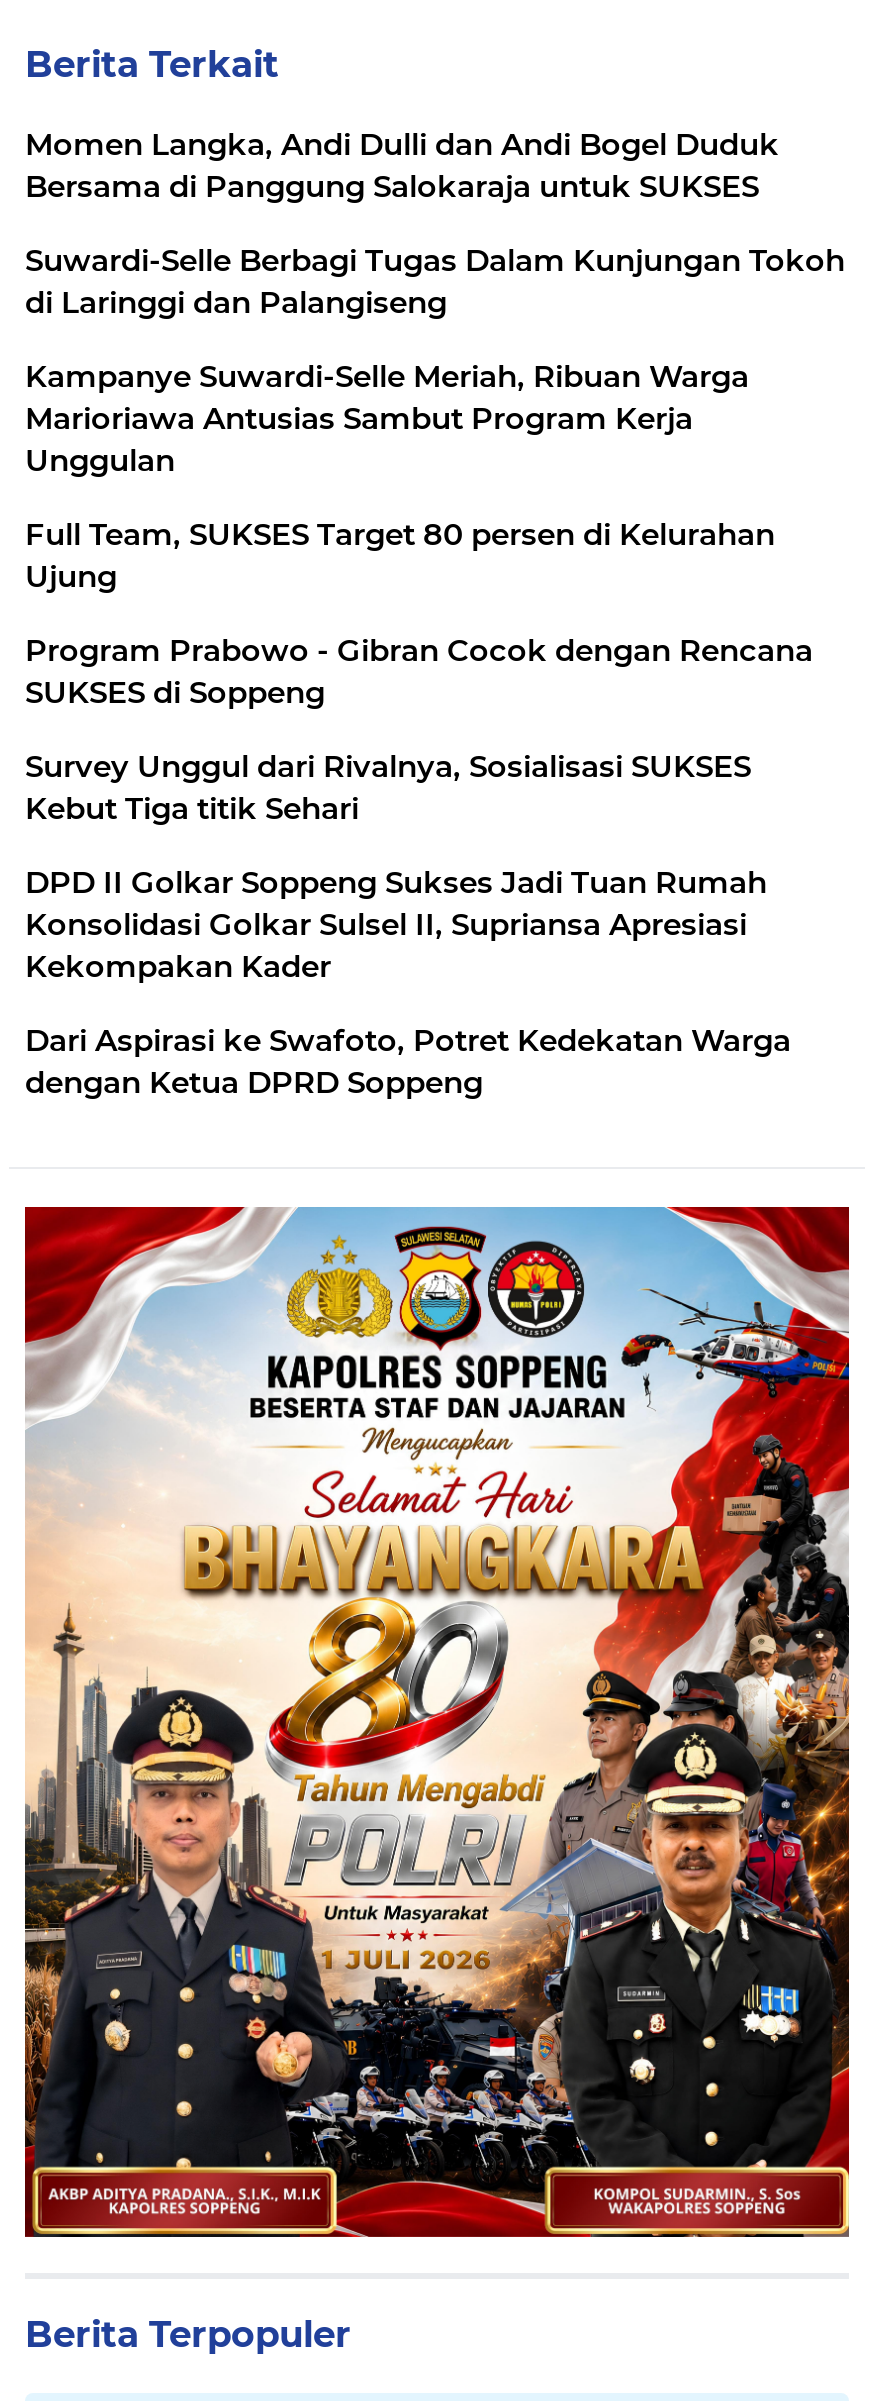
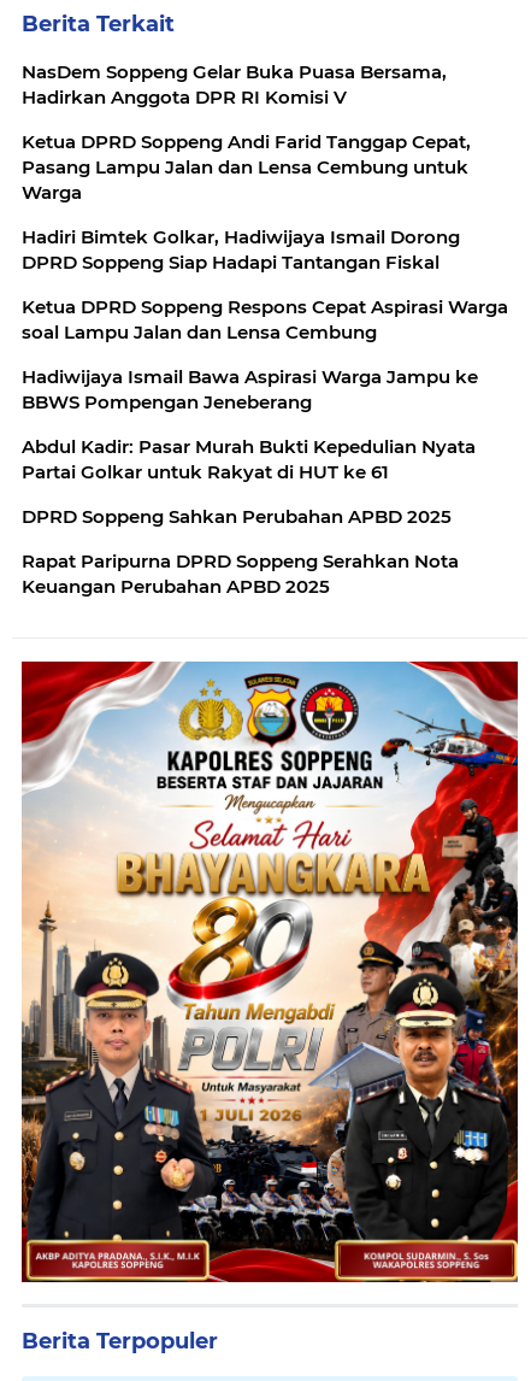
[25,125,779,205] Momen Langka, Andi Dulli dan Andi Bogel Duduk | Bersama di Panggung Salokaraja untuk SUKSES -> [22,60,447,108] NasDem Soppeng Gelar Buka Puasa Bersama, | Hadirkan Anggota DPR RI Komisi V
[25,241,845,321] Suwardi-Selle Berbagi Tugas Dalam Kunjungan Tokoh | di Laringgi dan Palangiseng -> [22,130,471,204] Ketua DPRD Soppeng Andi Farid Tanggap Cepat, | Pasang Lampu Jalan dan Lensa Cembung untuk | Warga
[25,357,749,479] Kampanye Suwardi-Selle Meriah, Ribuan Warga | Marioriawa Antusias Sambut Program Kerja | Unggulan -> [22,225,460,274] Hadiri Bimtek Golkar, Hadiwijaya Ismail Dorong | DPRD Soppeng Siap Hadapi Tantangan Fiskal
[25,515,775,595] Full Team, SUKSES Target 80 persen di Kelurahan | Ujung -> [22,295,508,343] Ketua DPRD Soppeng Respons Cepat Aspirasi Warga | soal Lampu Jalan dan Lensa Cembung
[25,631,813,711] Program Prabowo - Gibran Cocok dengan Rencana | SUKSES di Soppeng -> [22,365,478,413] Hadiwijaya Ismail Bawa Aspirasi Warga Jampu ke | BBWS Pompengan Jeneberang
[25,747,751,827] Survey Unggul dari Rivalnya, Sosialisasi SUKSES | Kebut Tiga titik Sehari -> [22,435,476,483] Abdul Kadir: Pasar Murah Bukti Kepedulian Nyata | Partai Golkar untuk Rakyat di HUT ke 61
[25,863,767,985] DPD II Golkar Soppeng Sukses Jadi Tuan Rumah | Konsolidasi Golkar Sulsel II, Supriansa Apresiasi | Kekompakan Kader -> [22,505,452,528] DPRD Soppeng Sahkan Perubahan APBD 2025
[25,1021,791,1101] Dari Aspirasi ke Swafoto, Potret Kedekatan Warga | dengan Ketua DPRD Soppeng -> [22,550,459,598] Rapat Paripurna DPRD Soppeng Serahkan Nota | Keuangan Perubahan APBD 2025

